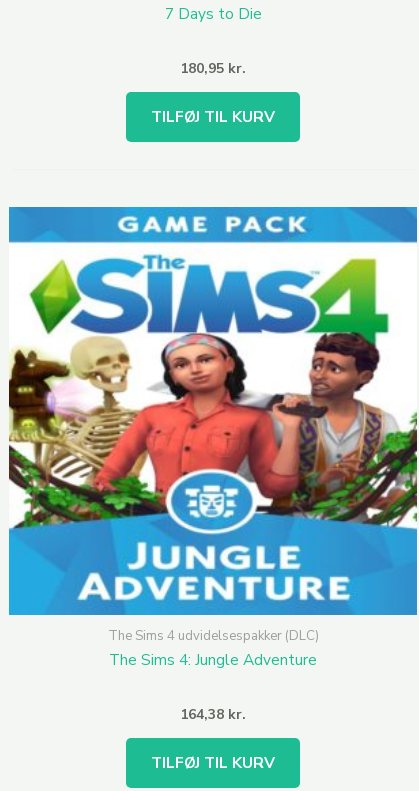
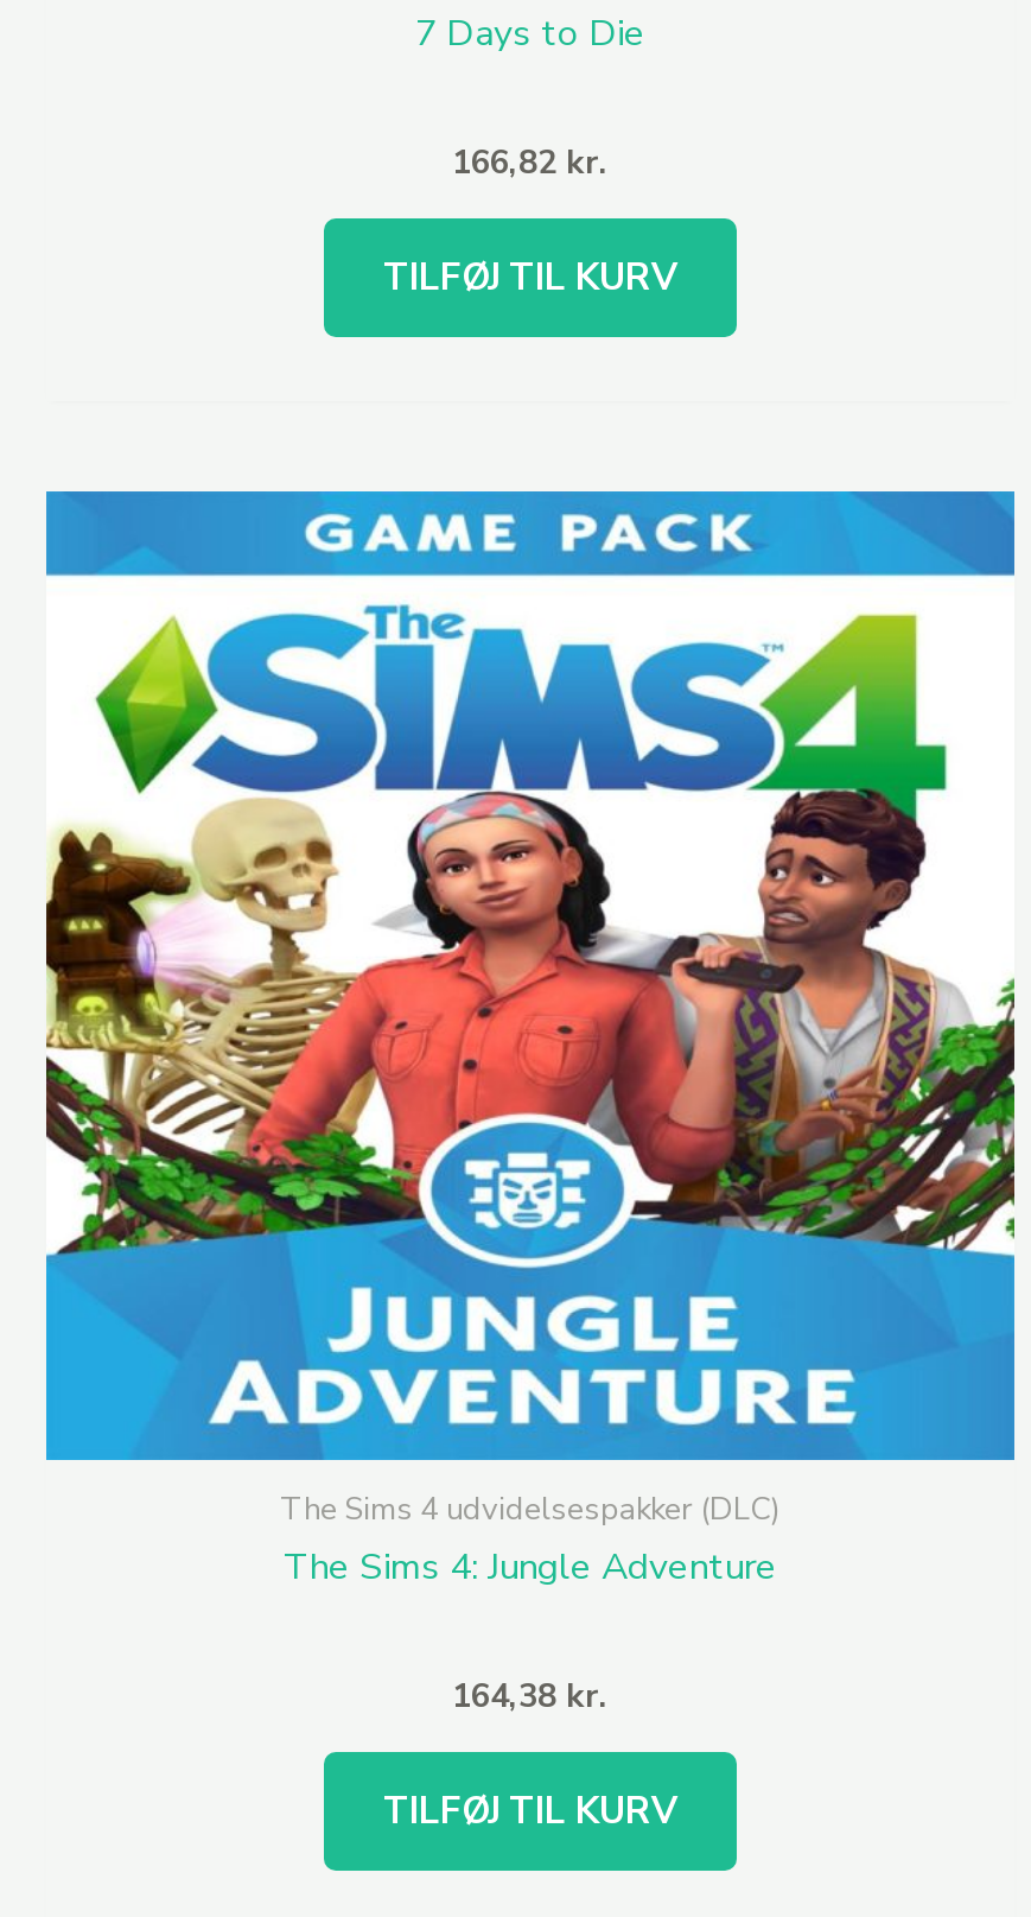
[180,58,246,77] 180,95 kr. -> [452,139,609,184] 166,82 kr.

